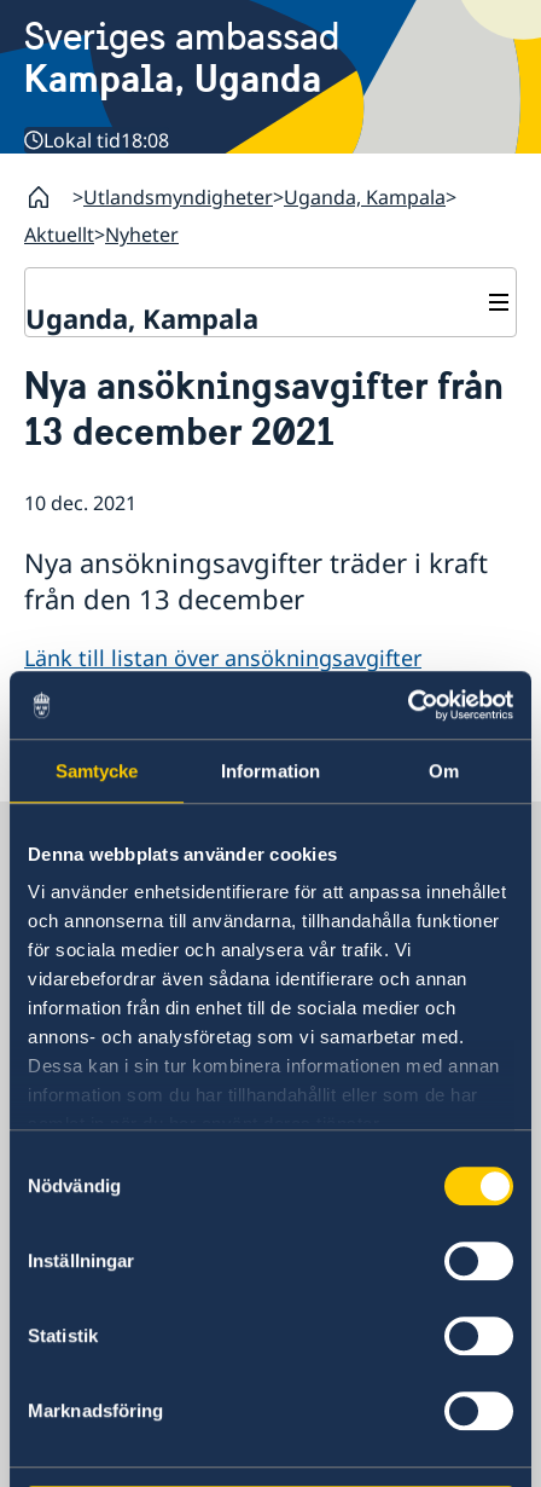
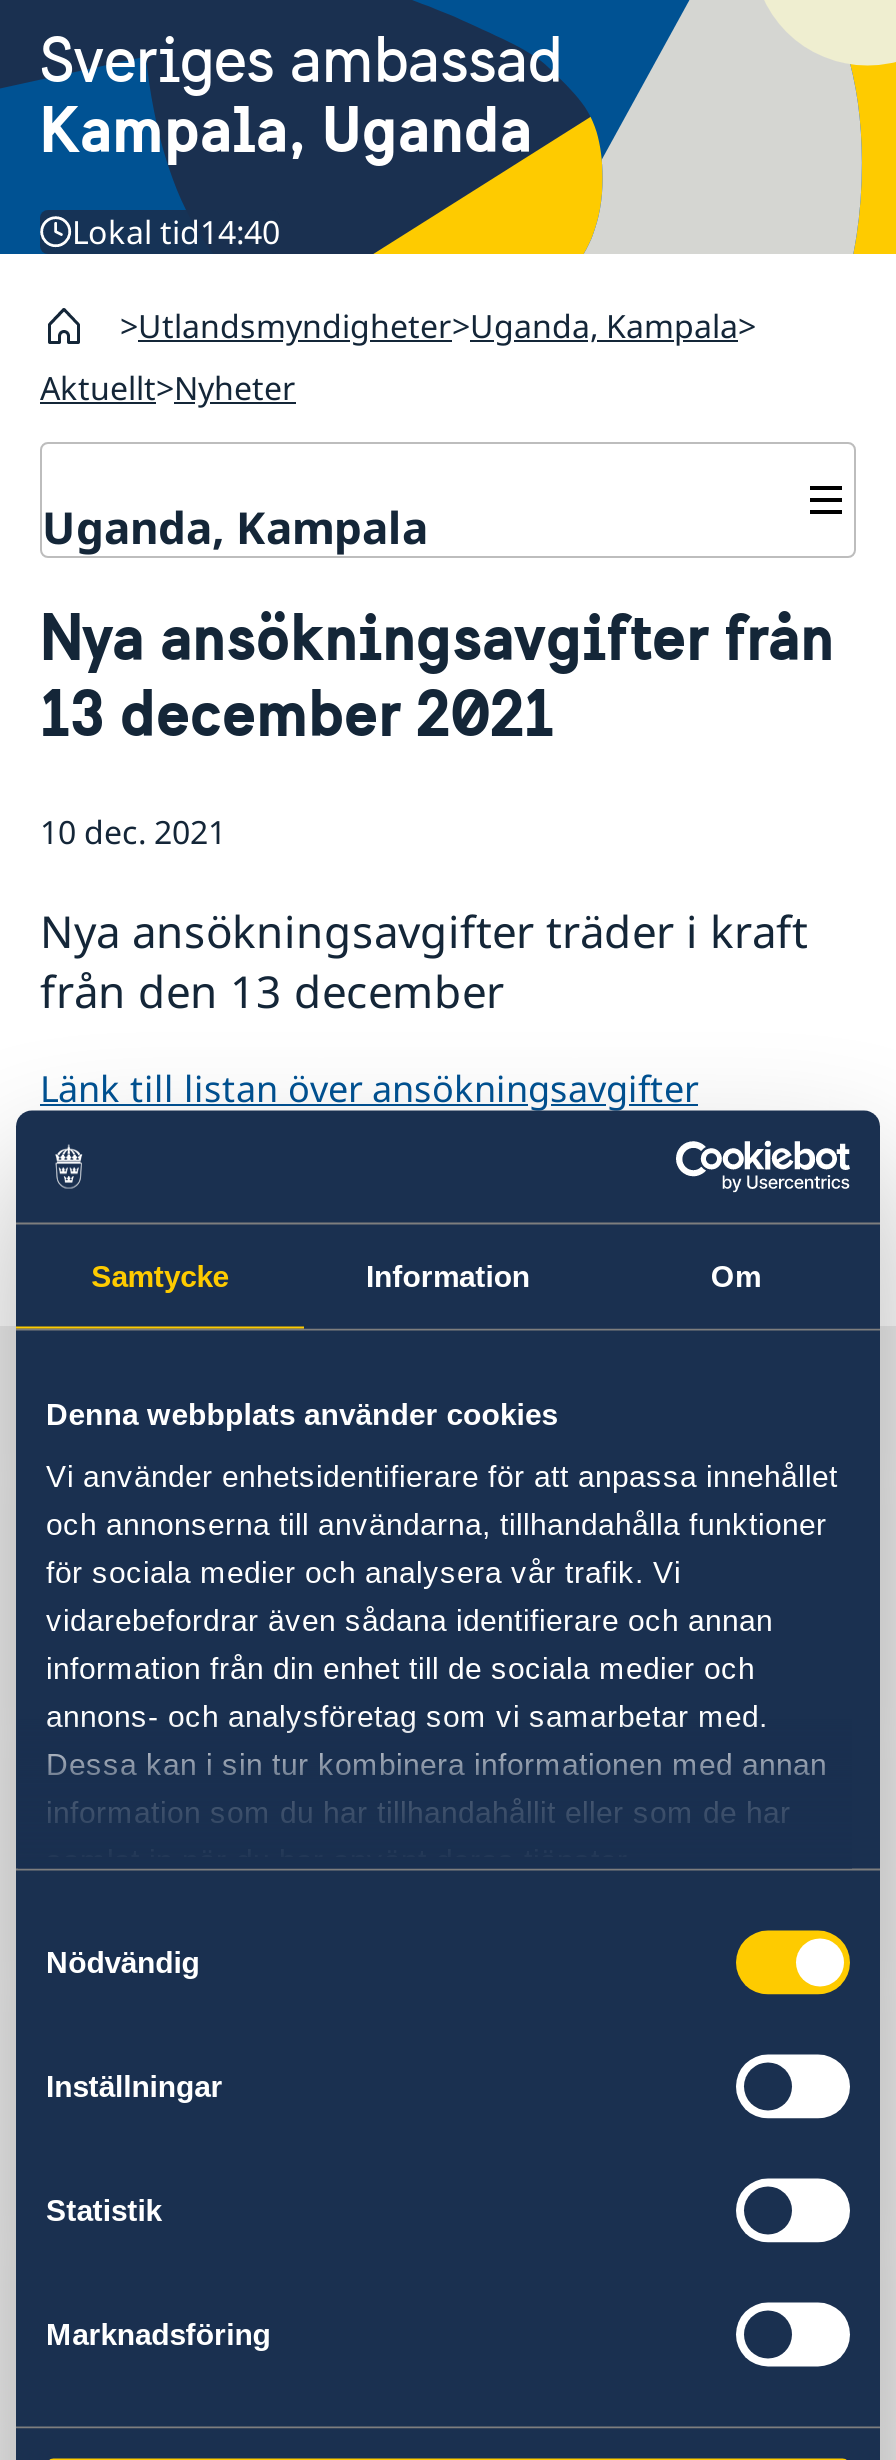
[43,128,169,154] Lokal tid18:08 -> [72,211,280,255] Lokal tid14:40

